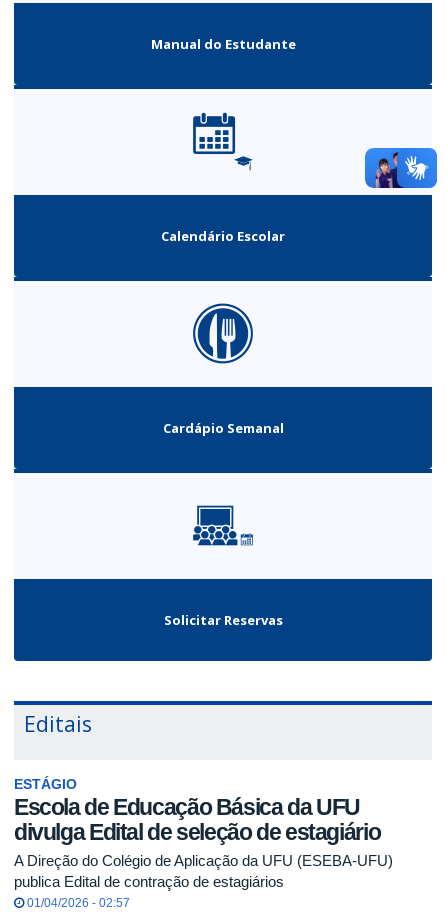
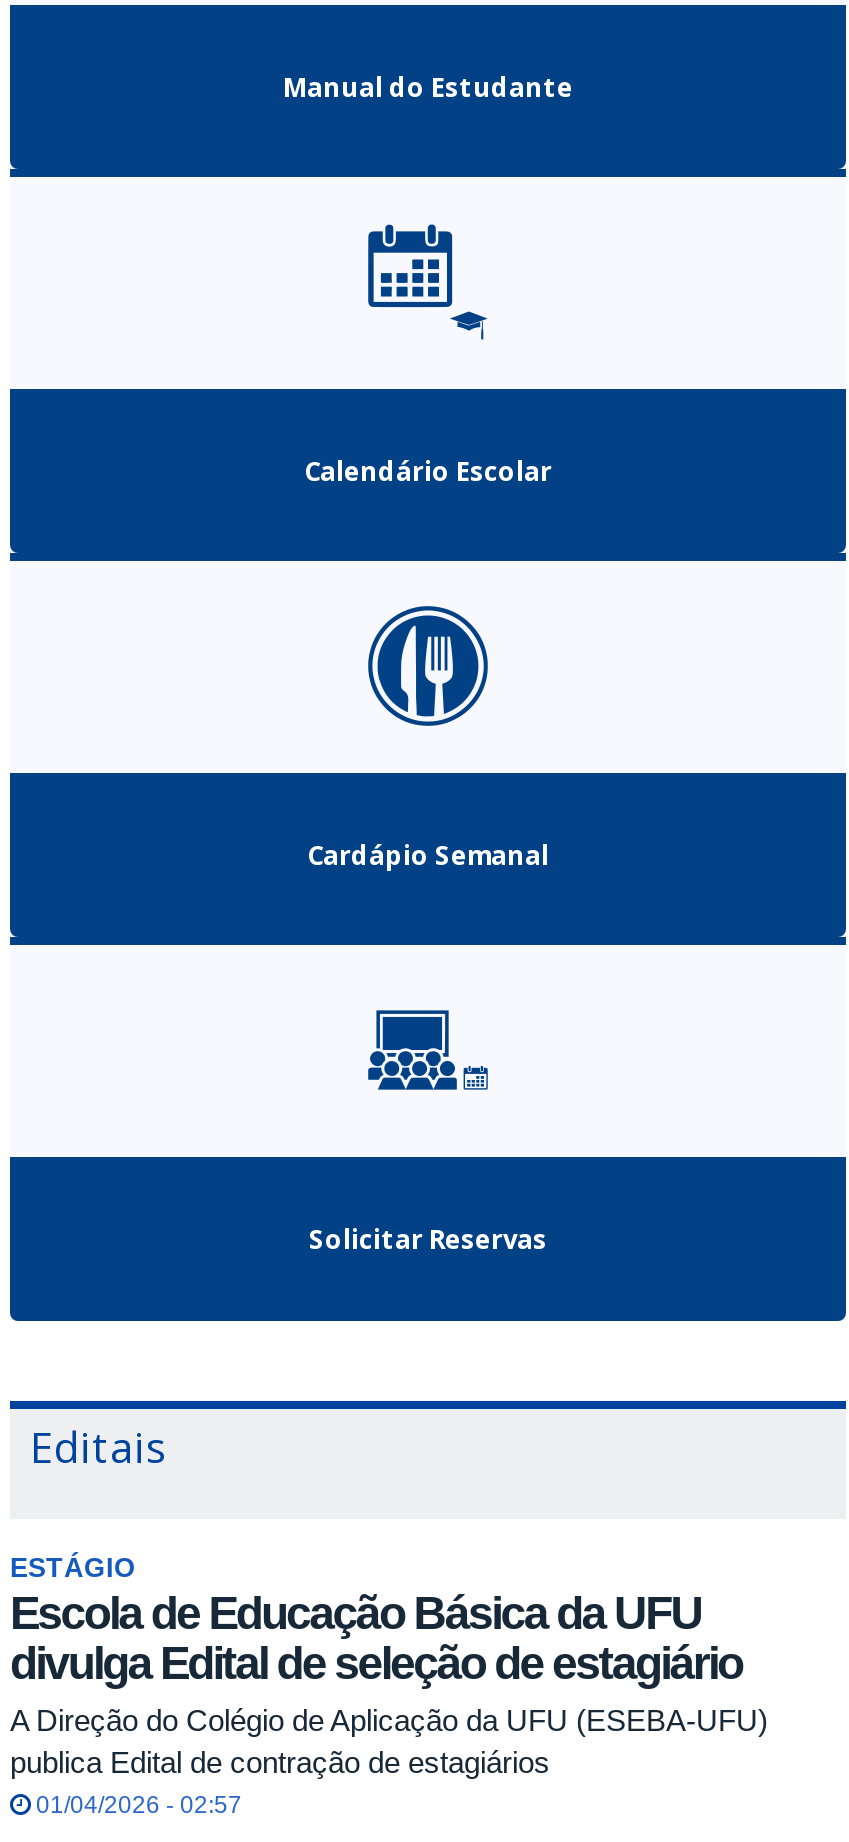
[364,147,438,189] [image] -> none

